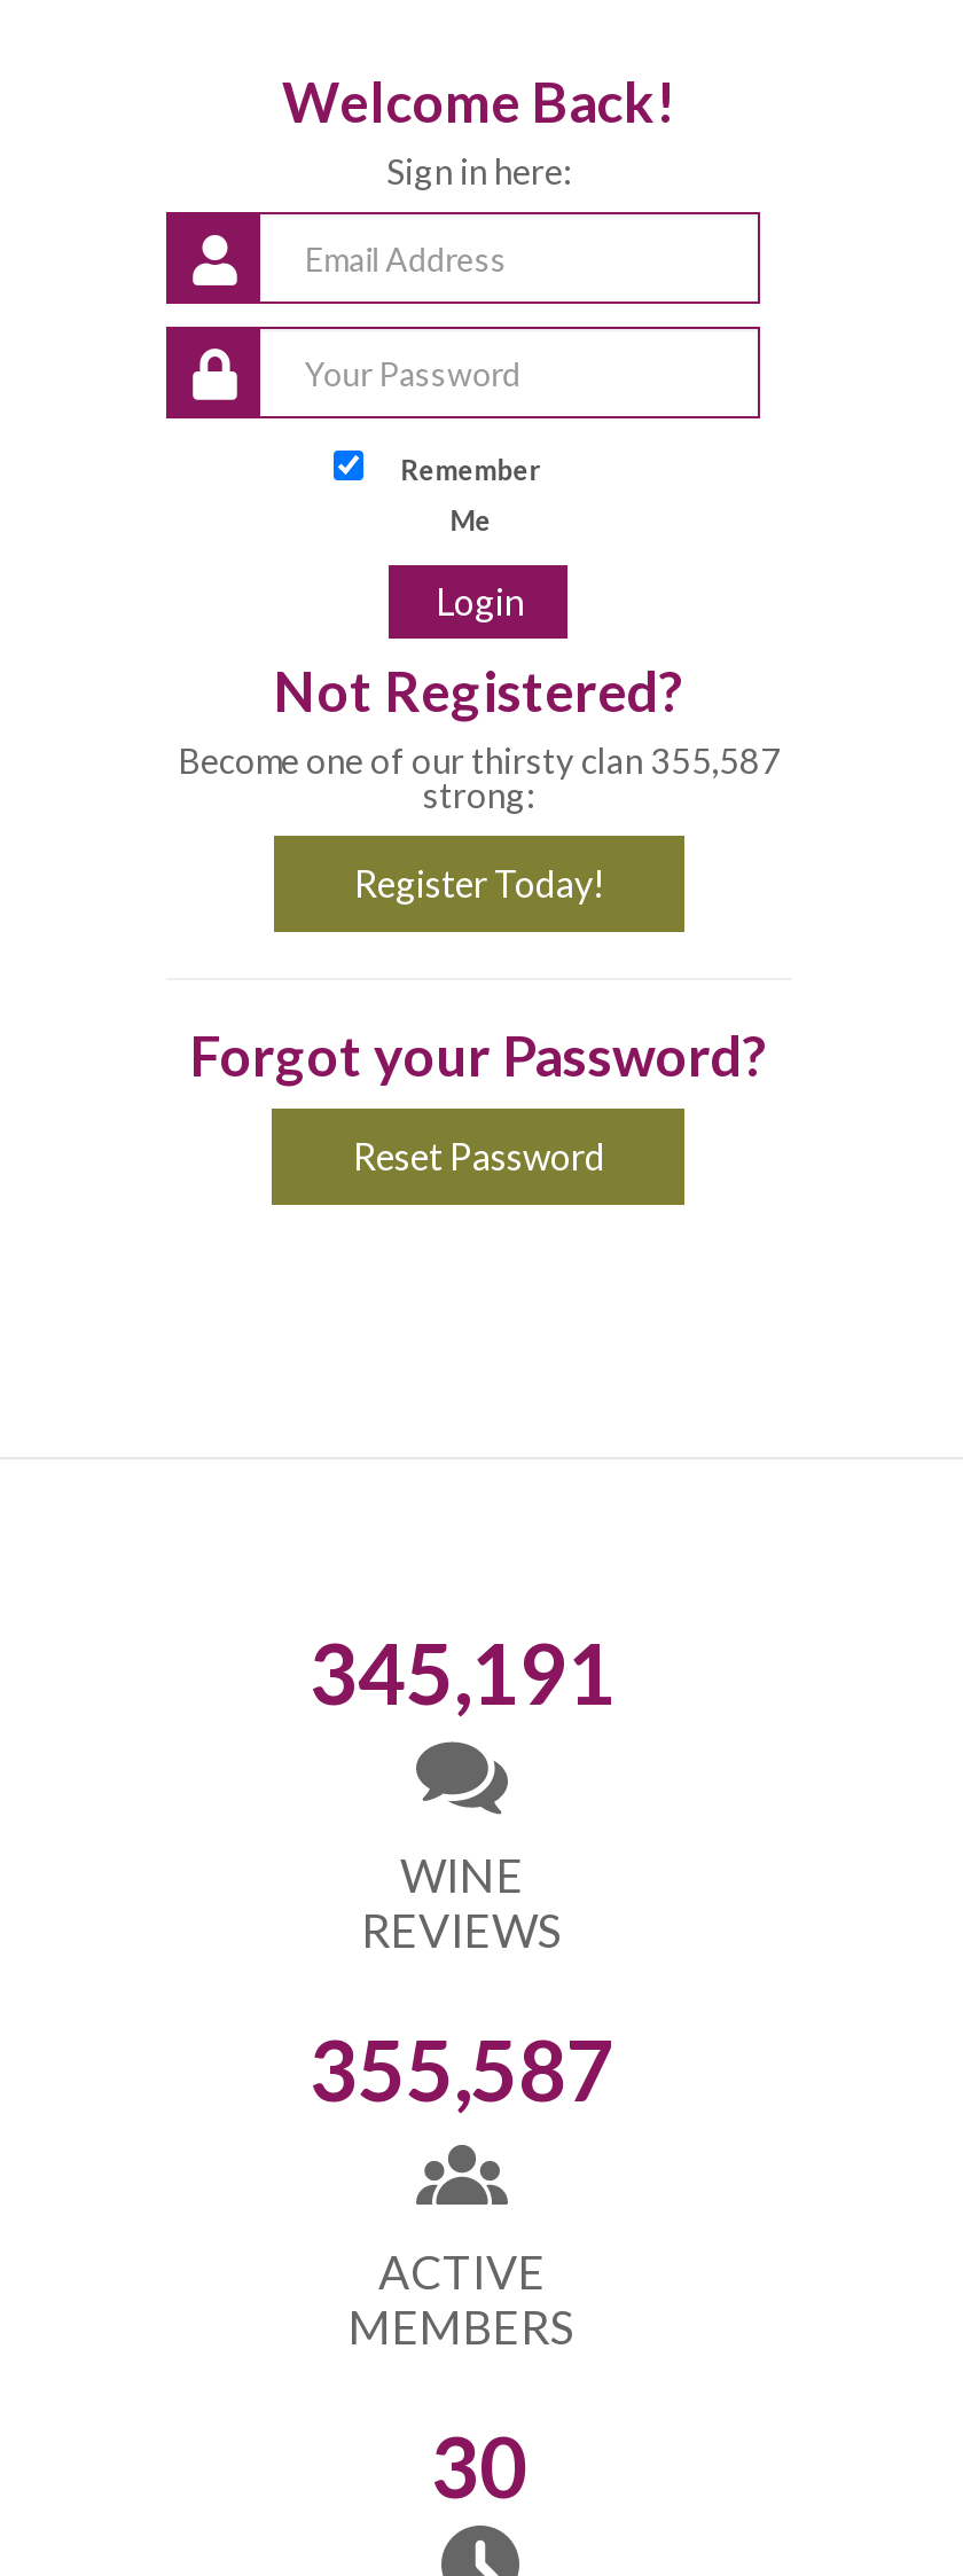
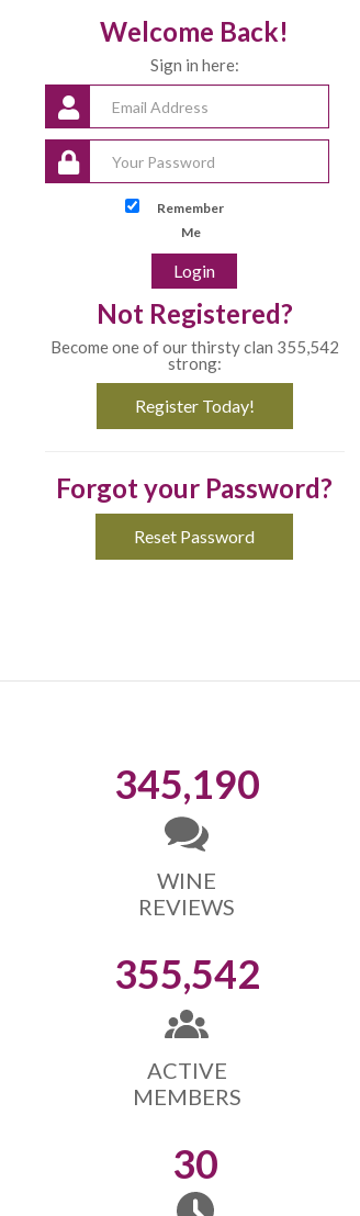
[178,739,781,781] Become one of our thirsty clan 355,587 -> [50,337,339,357] Become one of our thirsty clan 355,542
[310,1622,614,1723] 345,191 -> [114,759,260,808] 345,190
[310,2019,614,2120] 355,587 -> [114,949,260,998] 355,542

